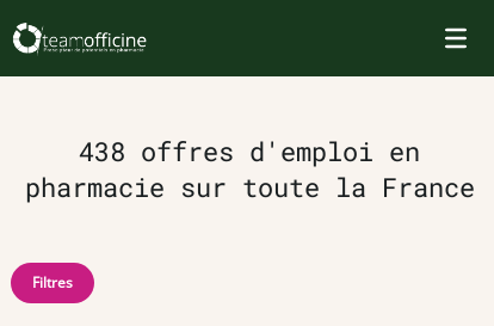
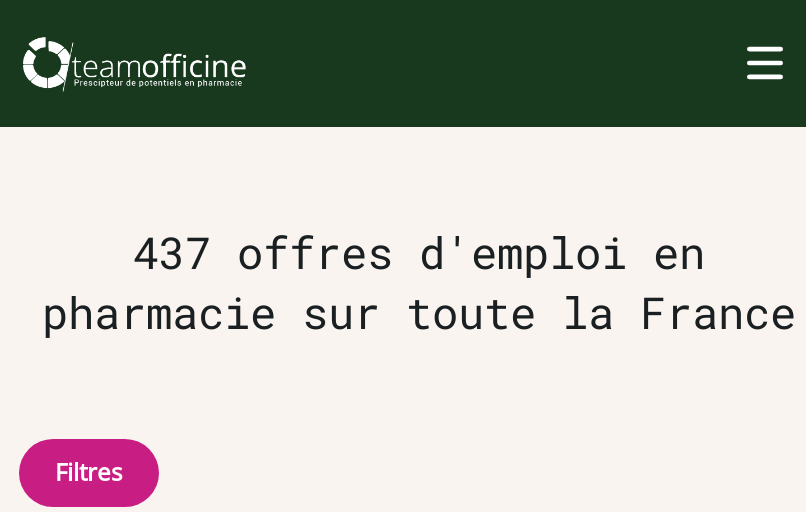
[79,134,420,168] 438 offres d'emploi en -> [133,223,705,281] 437 offres d'emploi en

